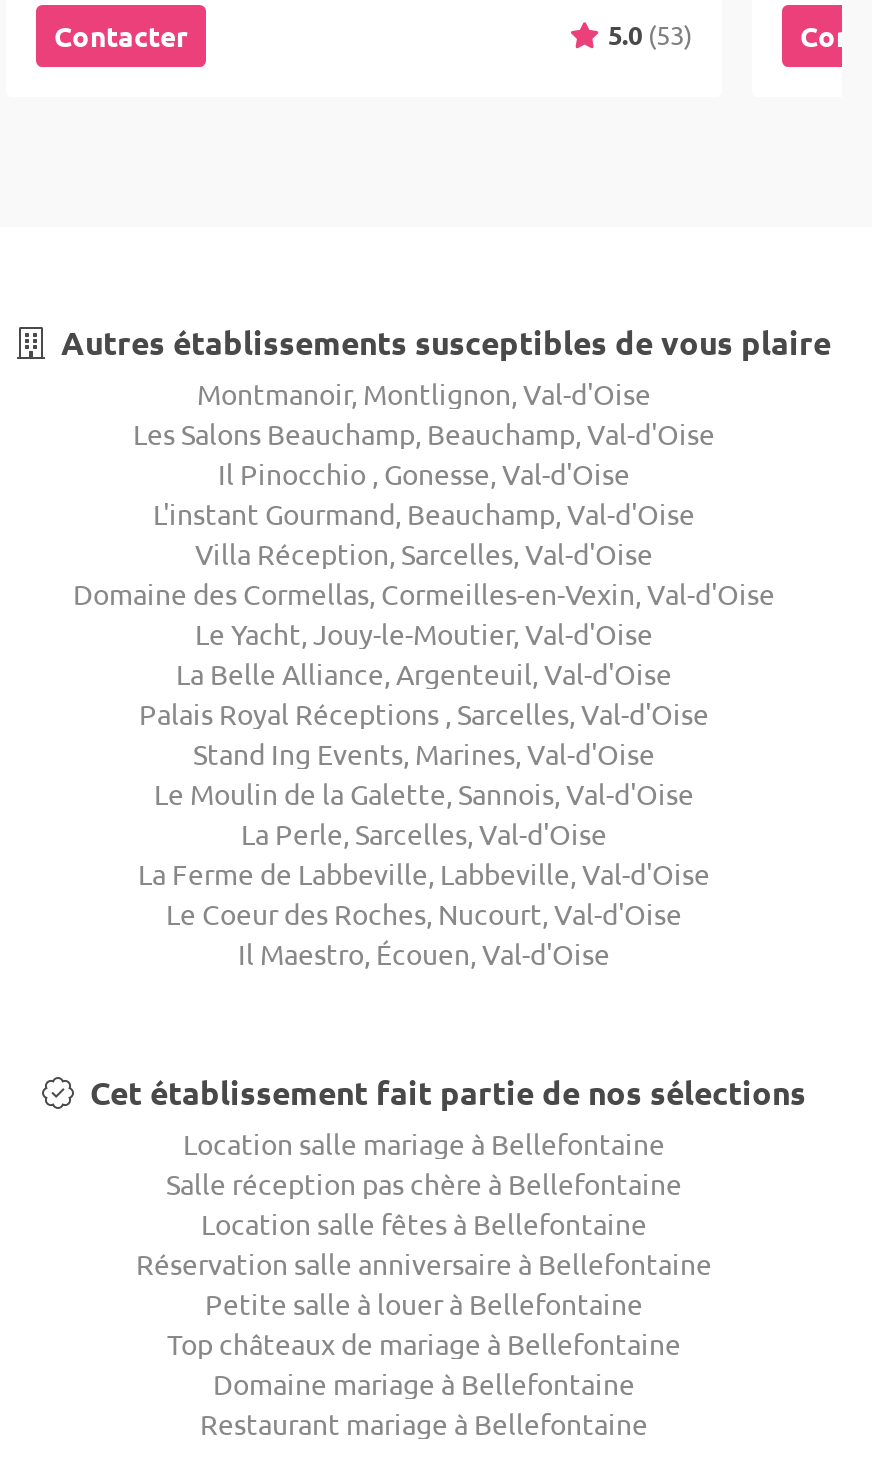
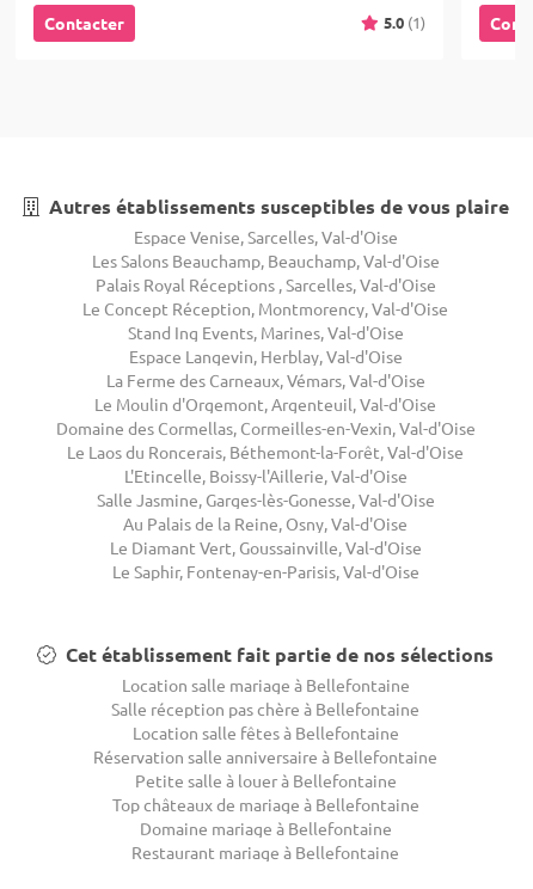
[608,16,692,50] 5.0 (53) -> [384,11,425,32] 5.0 (1)
[197,375,651,411] Montmanoir, Montlignon, Val-d'Oise -> [133,226,397,247] Espace Venise, Sarcelles, Val-d'Oise
[153,455,695,691] Il Pinocchio , Gonesse, Val-d'Oise | L'instant Gourmand, Beauchamp, Val-d'Oise | Villa Réception, Sarcelles, Val-d'Oise | Le Yacht, Jouy-le-Moutier, Val-d'Oise | La Belle Alliance, Argenteuil, Val-d'Oise -> none
moved [73,575,775,611] -> [56,417,475,439]: Domaine des Cormellas, Cormeilles-en-Vexin, Val-d'Oise
moved [139,695,709,731] -> [95,274,436,295]: Palais Royal Réceptions , Sarcelles, Val-d'Oise
none -> [82,298,448,319] Le Concept Réception, Montmorency, Val-d'Oise
moved [193,735,655,771] -> [127,321,403,343]: Stand Ing Events, Marines, Val-d'Oise
[138,775,710,971] Le Moulin de la Galette, Sannois, Val-d'Oise | La Perle, Sarcelles, Val-d'Oise | La Ferme de Labbeville, Labbeville, Val-d'Oise | Le Coeur des Roches, Nucourt, Val-d'Oise | Il Maestro, Écouen, Val-d'Oise -> [67,345,464,582] Espace Langevin, Herblay, Val-d'Oise | La Ferme des Carneaux, Vémars, Val-d'Oise | Le Moulin d'Orgemont, Argenteuil, Val-d'Oise | Le Laos du Roncerais, Béthemont-la-Forêt, Val-d'Oise | L'Etincelle, Boissy-l'Aillerie, Val-d'Oise | Salle Jasmine, Garges-lès-Gonesse, Val-d'Oise | Au Palais de la Reine, Osny, Val-d'Oise | Le Diamant Vert, Goussainville, Val-d'Oise | Le Saphir, Fontenay-en-Parisis, Val-d'Oise

